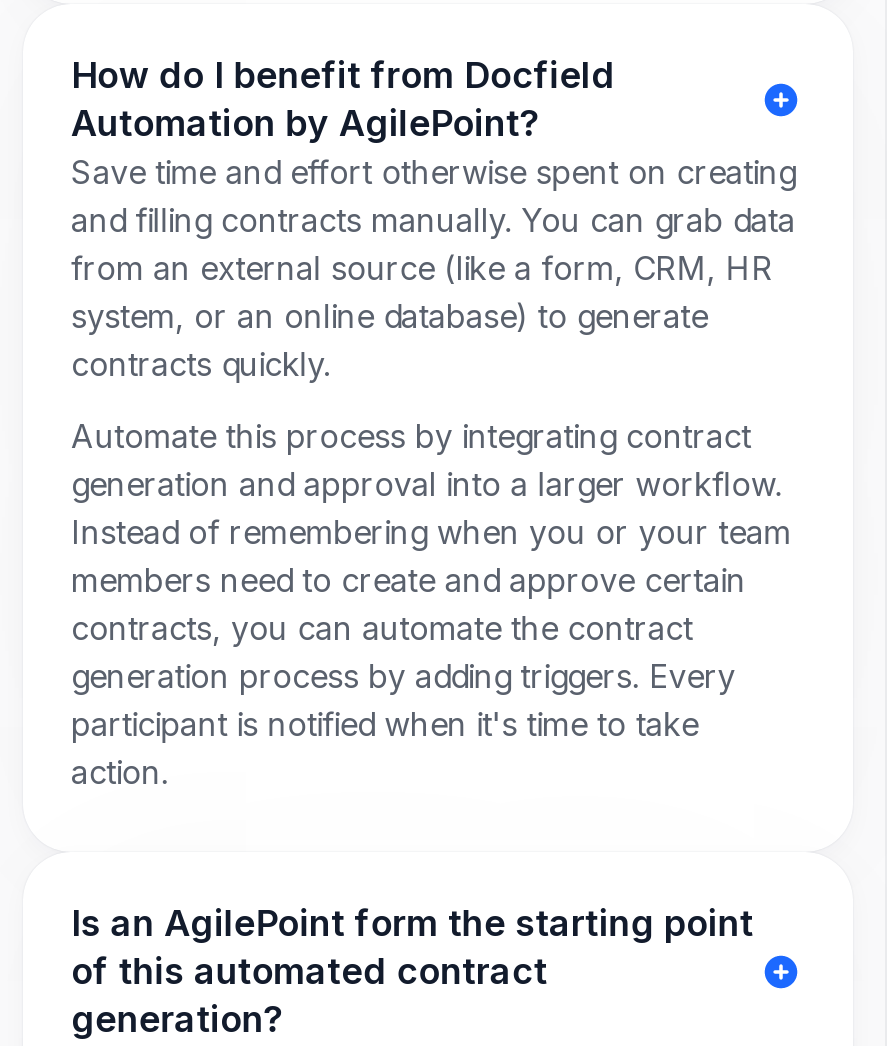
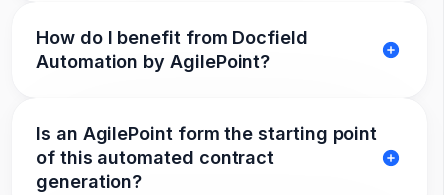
[71,152,796,792] Save time and effort otherwise spent on creating | and filling contracts manually. You can grab data | from an external source (like a form, CRM, HR | system, or an online database) to generate | contracts quickly. | Automate this process by integrating contract | generation and approval into a larger workflow. | Instead of remembering when you or your team | members need to create and approve certain | contracts, you can automate the contract | generation process by adding triggers. Every | participant is notified when it's time to take | action. -> none

